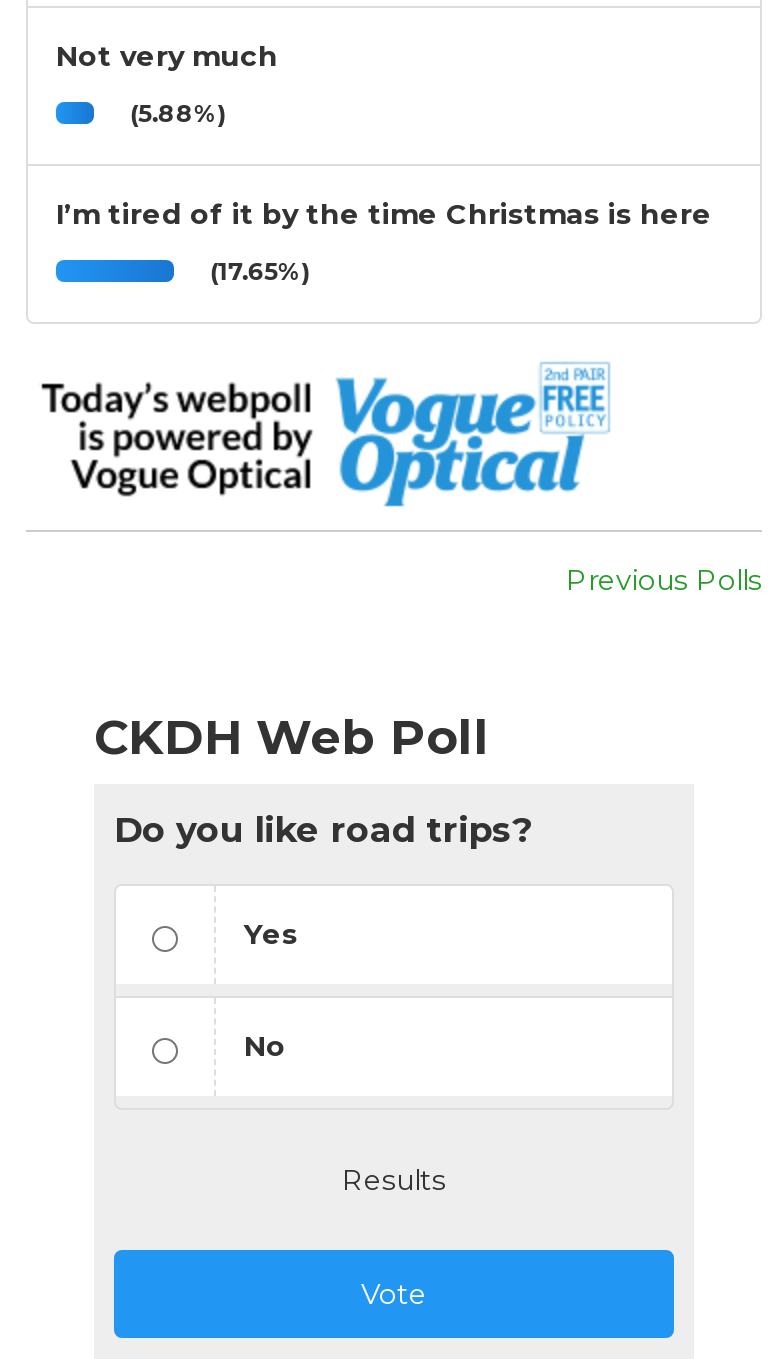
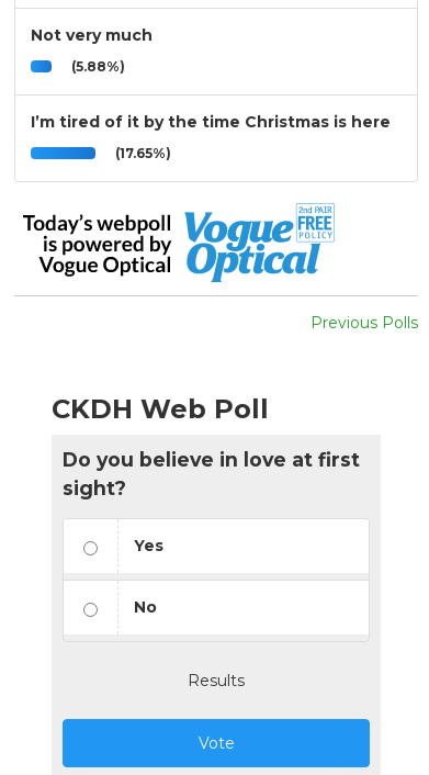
[114,808,532,850] Do you like road trips? -> [63,448,360,499] Do you believe in love at first | sight?

